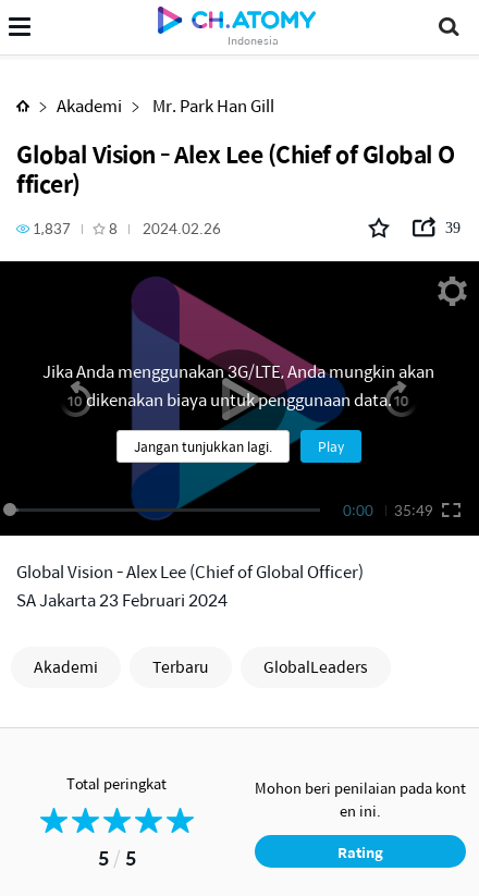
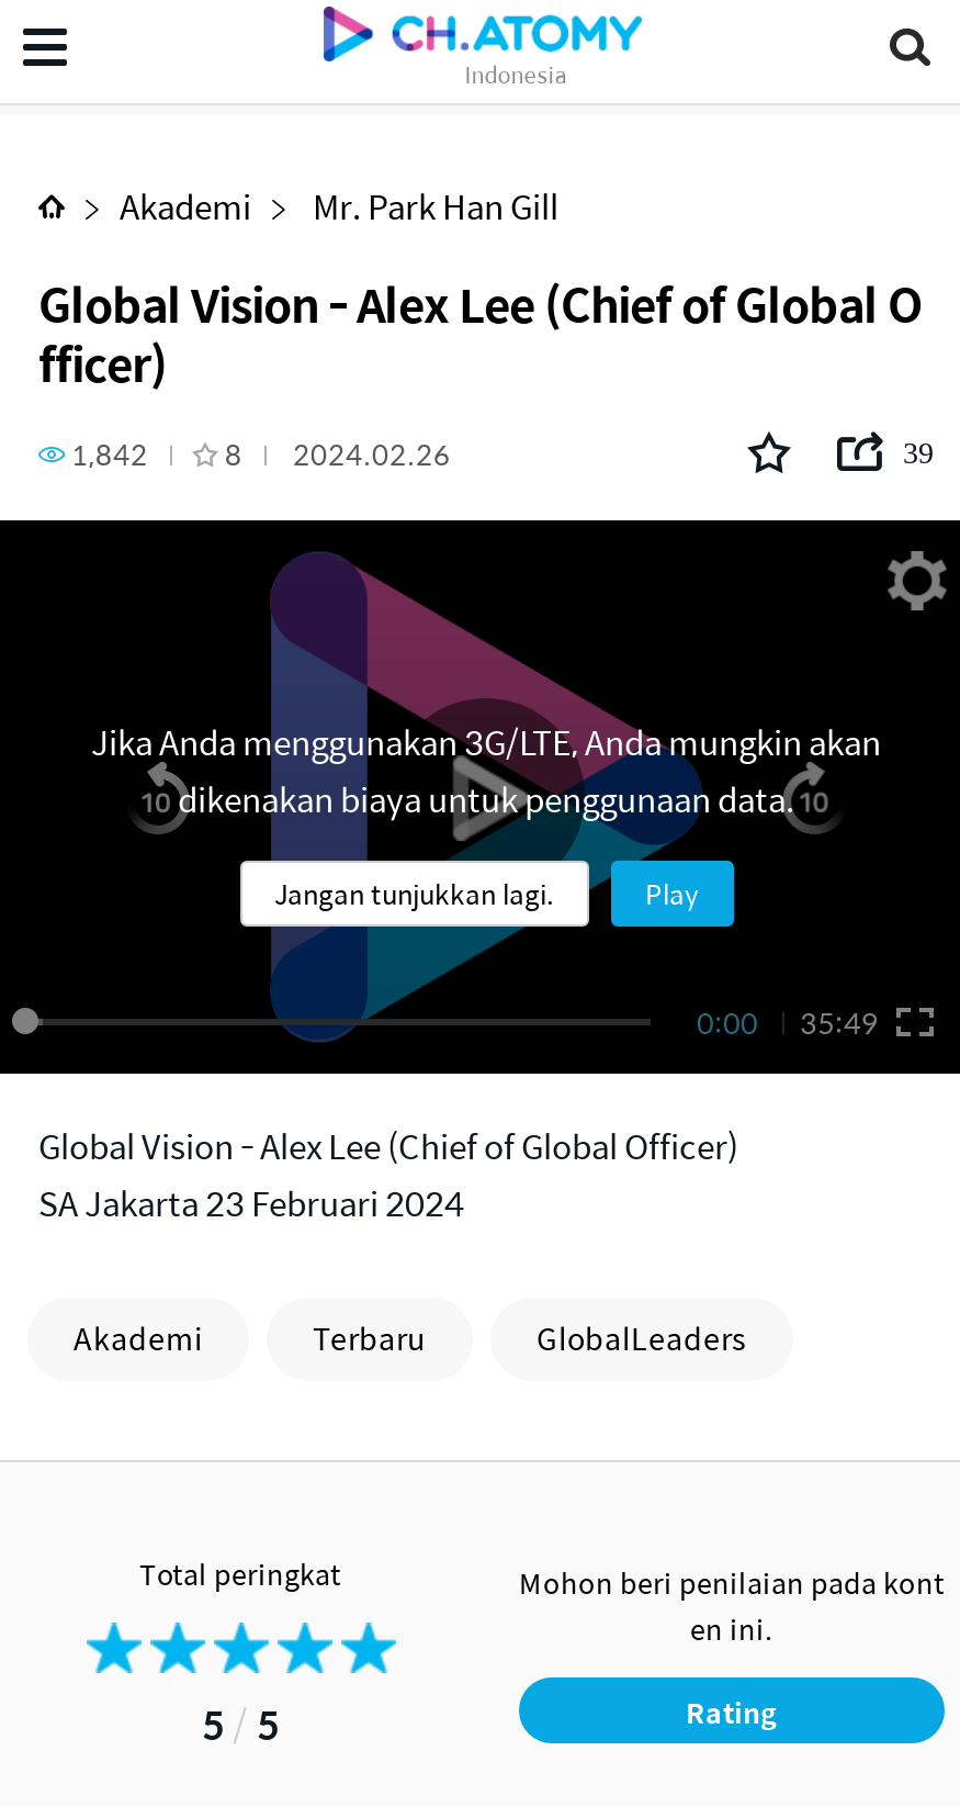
[33,217,221,240] 1,837 8 2024.02.26 -> [71,431,451,477] 1,842 8 2024.02.26

